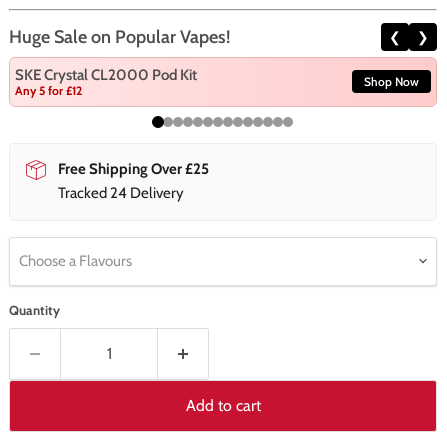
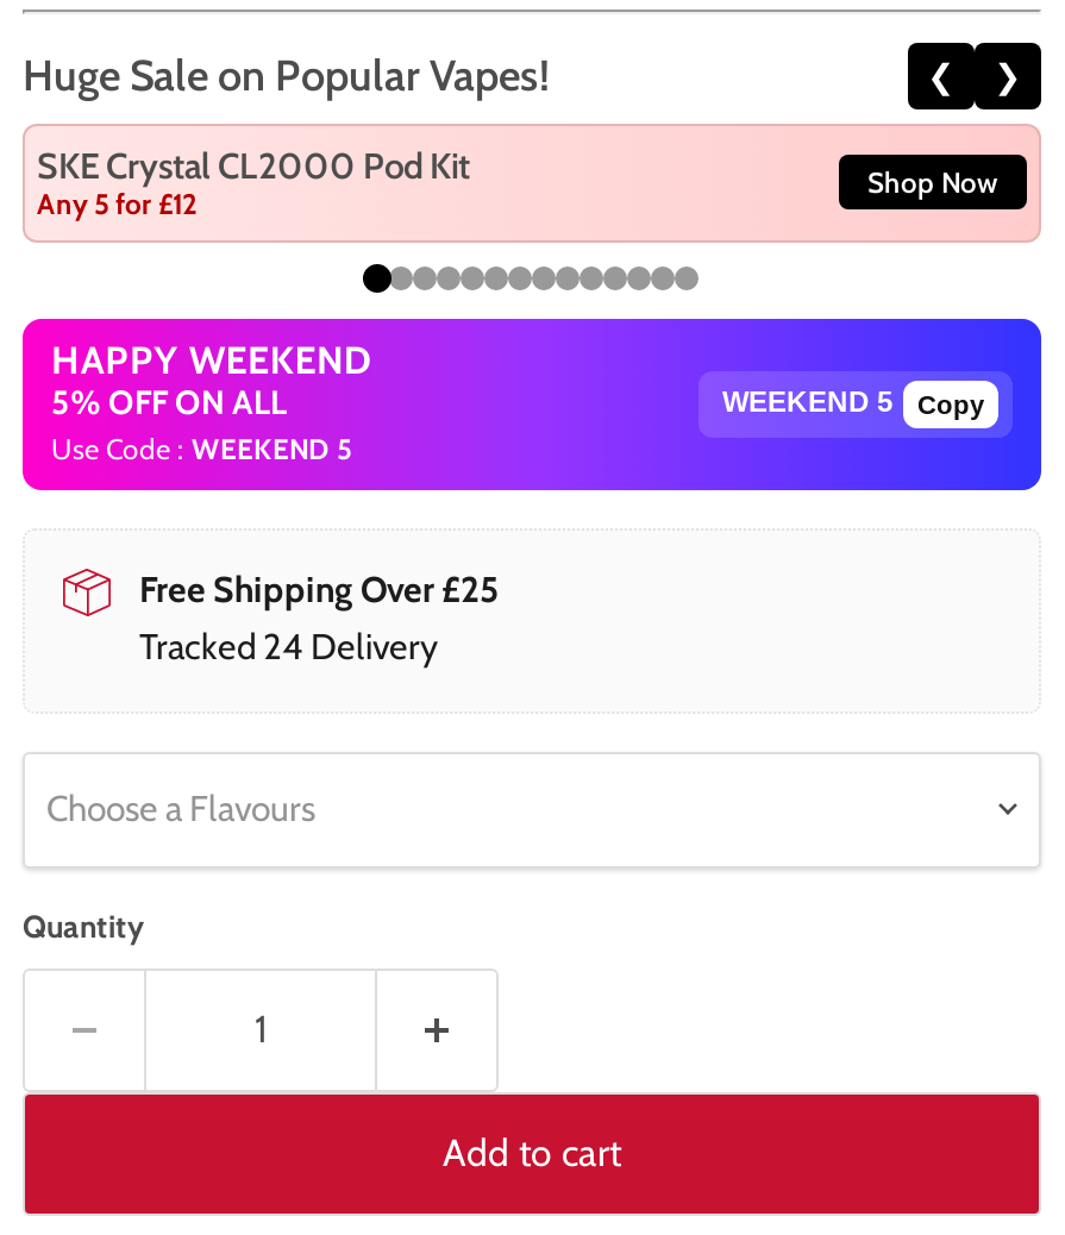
none -> [25,316,1044,493] [image] | HAPPY WEEKEND | 5% OFF ON ALL | Use Code : WEEKEND 5
none -> [917,390,984,418] Copy

